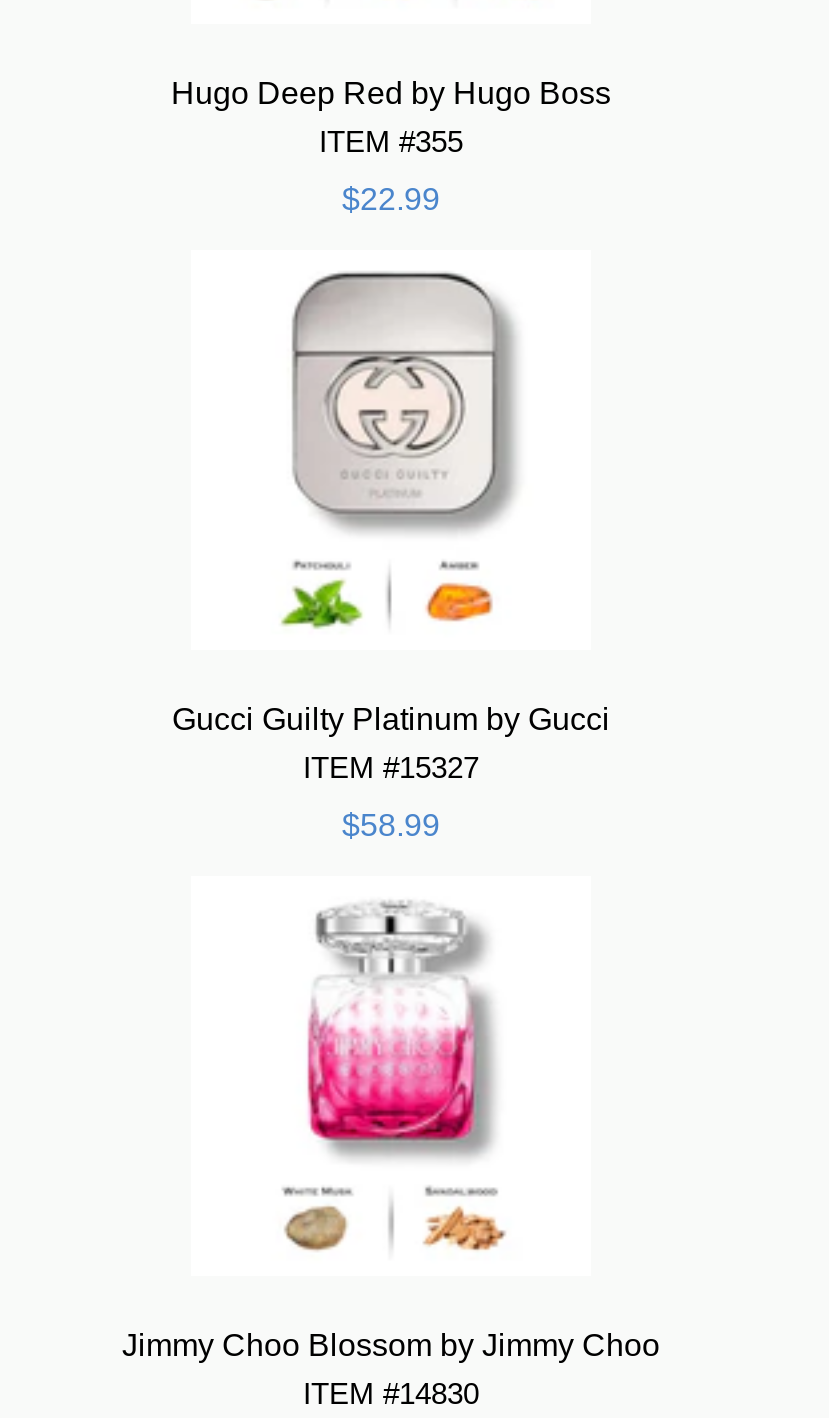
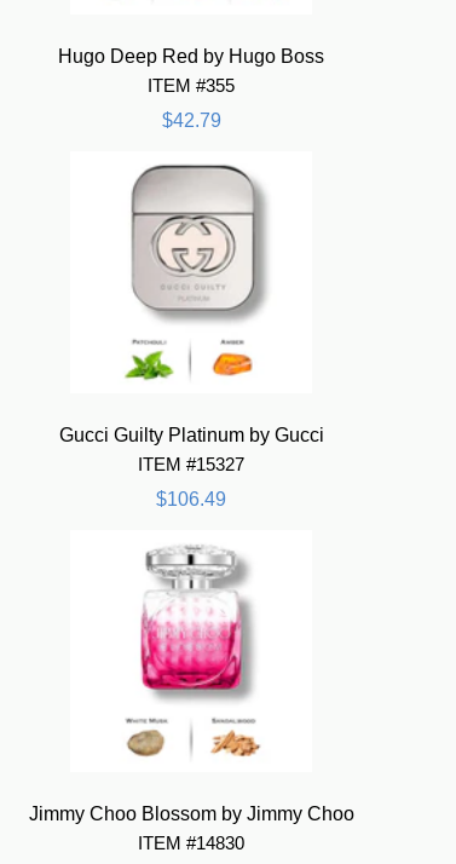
[342,182,440,216] $22.99 -> [161,110,221,130] $42.79
[342,808,440,842] $58.99 -> [156,489,226,509] $106.49

